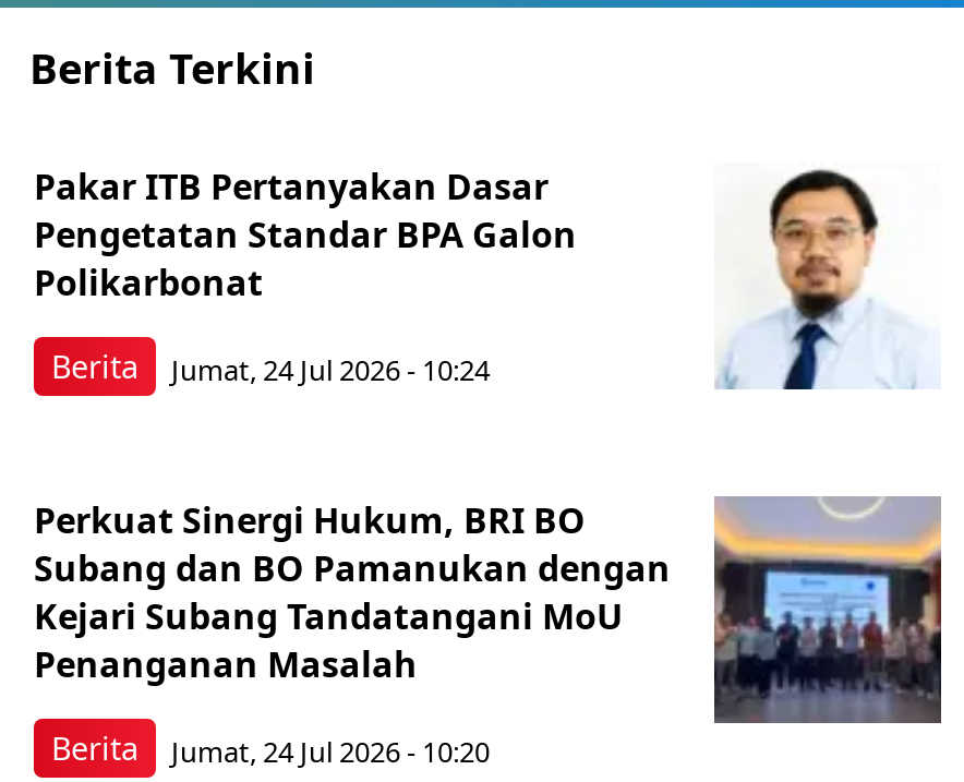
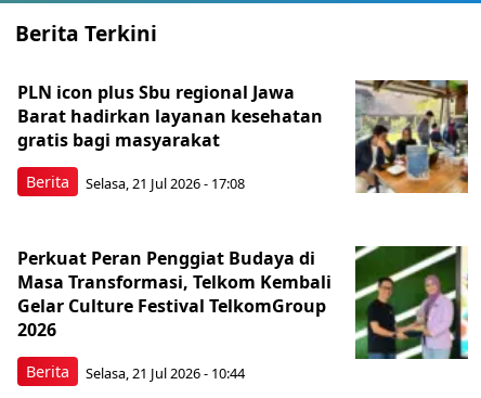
[34,163,577,307] Pakar ITB Pertanyakan Dasar | Pengetatan Standar BPA Galon | Polikarbonat -> [17,81,323,152] PLN icon plus Sbu regional Jawa | Barat hadirkan layanan kesehatan | gratis bagi masyarakat
[714,163,941,392] [image] -> [354,79,469,194] [image]
[51,347,490,389] Berita Jumat, 24 Jul 2026 - 10:24 -> [26,172,245,193] Berita Selasa, 21 Jul 2026 - 17:08
[34,496,943,725] [image] | Perkuat Sinergi Hukum, BRI BO | Subang dan BO Pamanukan dengan | Kejari Subang Tandatangani MoU | Penanganan Masalah -> [17,245,469,360] [image] | Perkuat Peran Penggiat Budaya di | Masa Transformasi, Telkom Kembali | Gelar Culture Festival TelkomGroup | 2026
[51,728,490,771] Berita Jumat, 24 Jul 2026 - 10:20 -> [26,362,245,383] Berita Selasa, 21 Jul 2026 - 10:44

